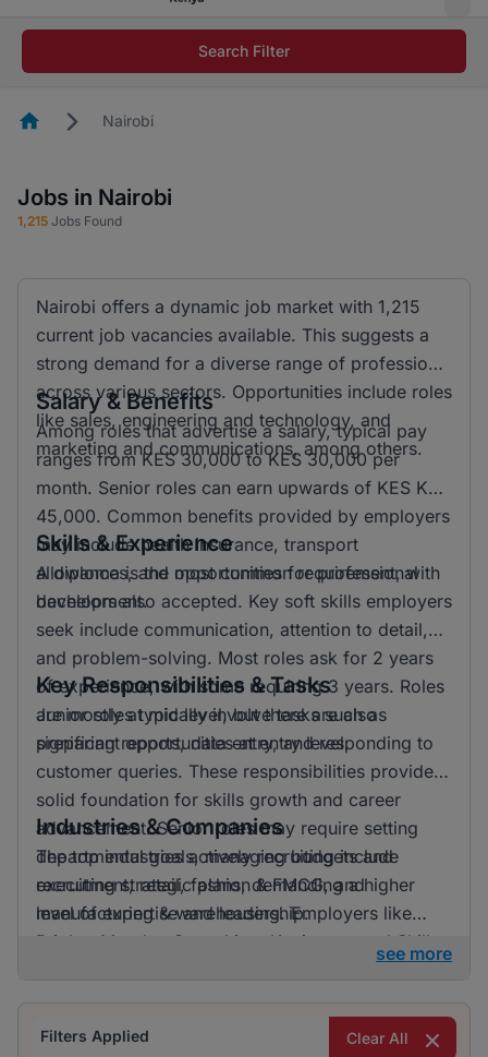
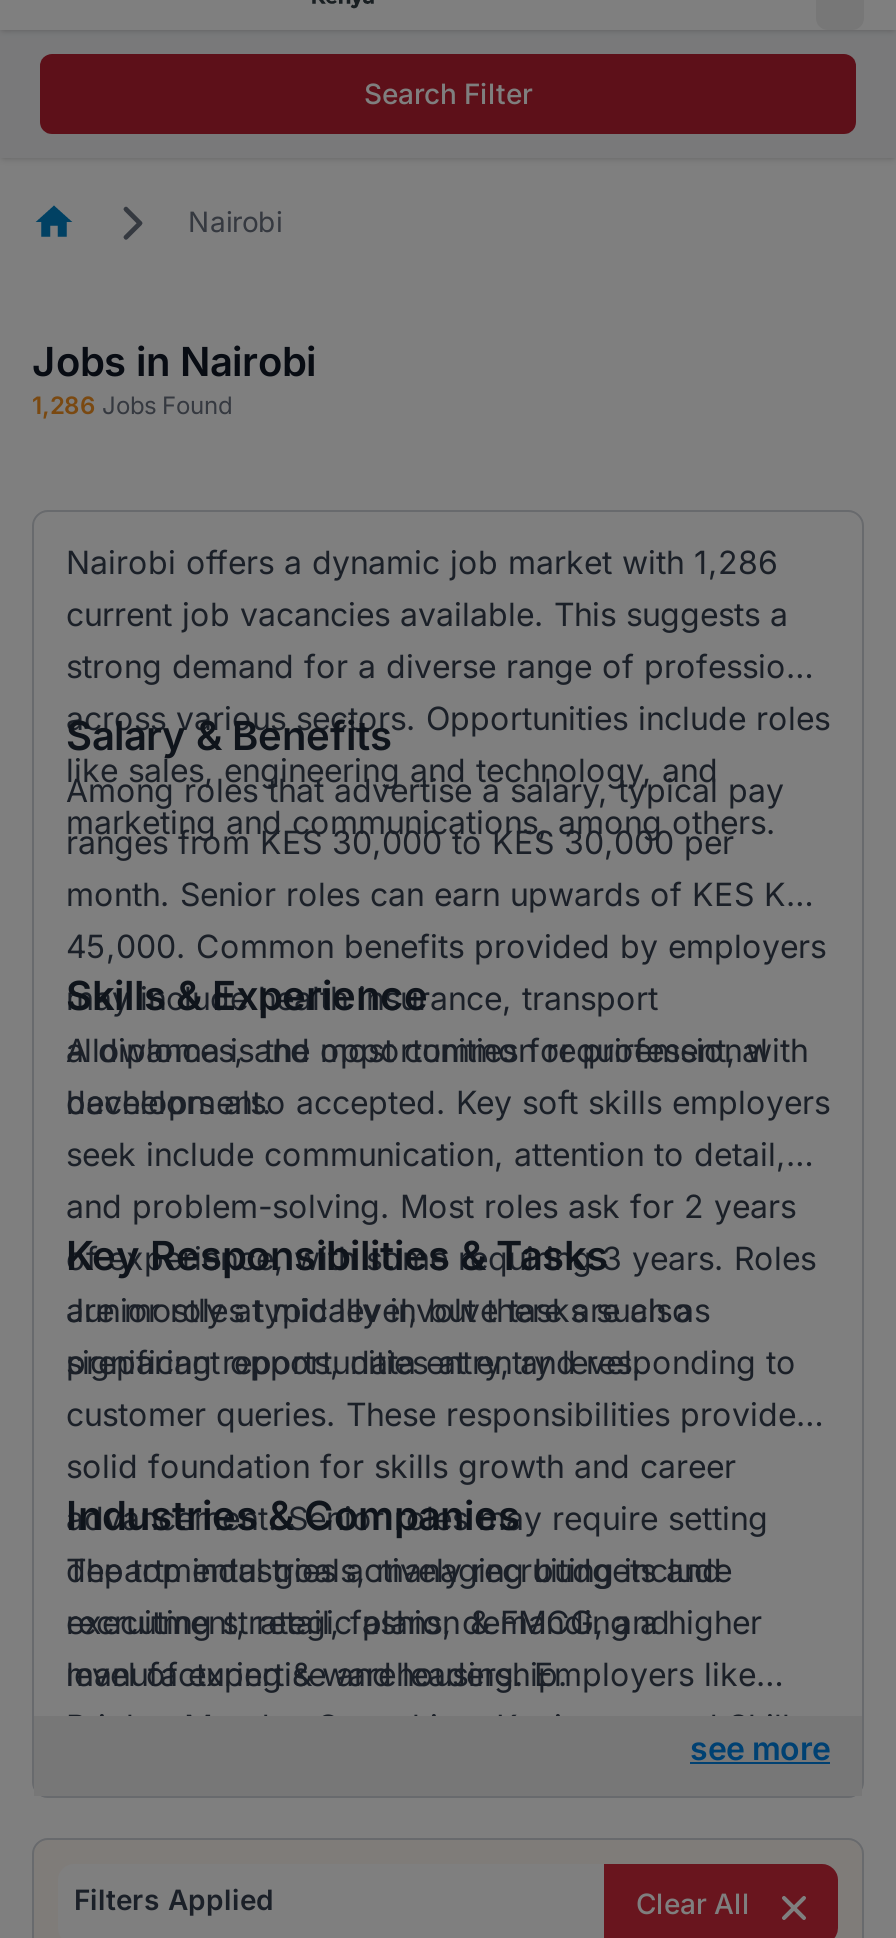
[17,213,122,229] 1,215 Jobs Found -> [32,390,232,420] 1,286 Jobs Found
[36,296,420,317] Nairobi offers a dynamic job market with 1,215 -> [66,542,778,582] Nairobi offers a dynamic job market with 1,286

